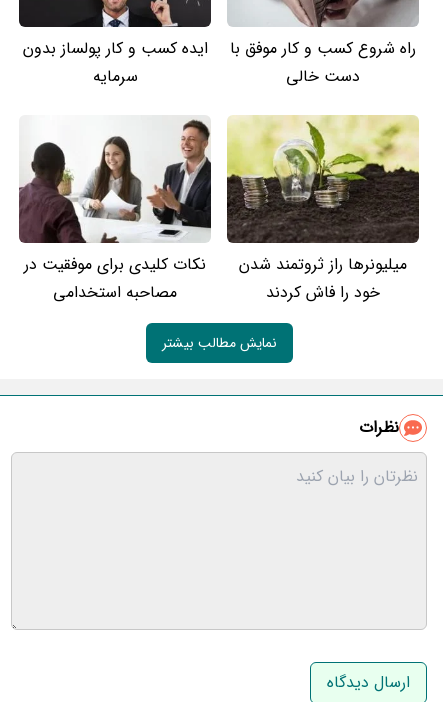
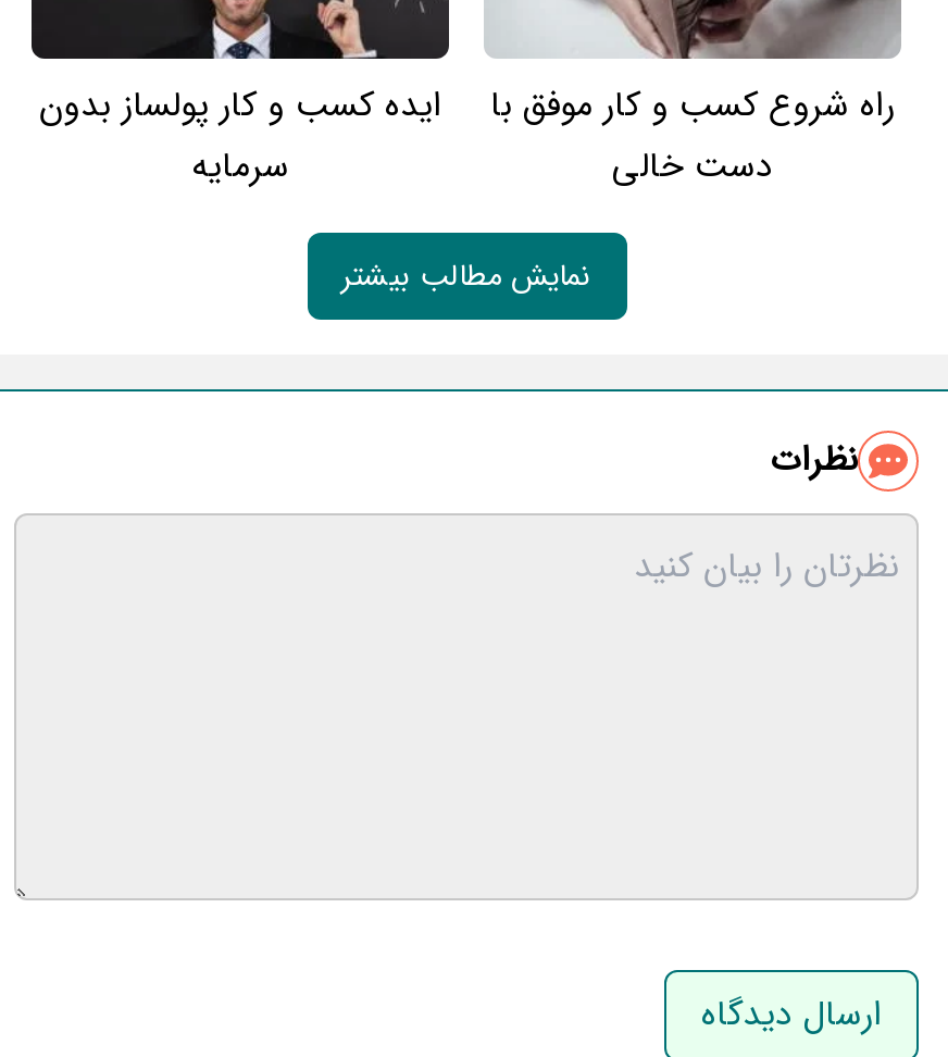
[18,107,211,305] [image] | نکات کلیدی برای موفقیت در | مصاحبه استخدامی -> none
[226,107,419,305] [image] | میلیونرها راز ثروتمند شدن | خود را فاش کردند -> none

